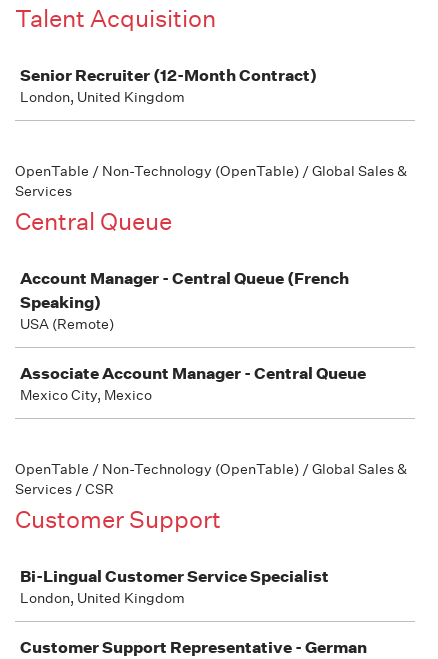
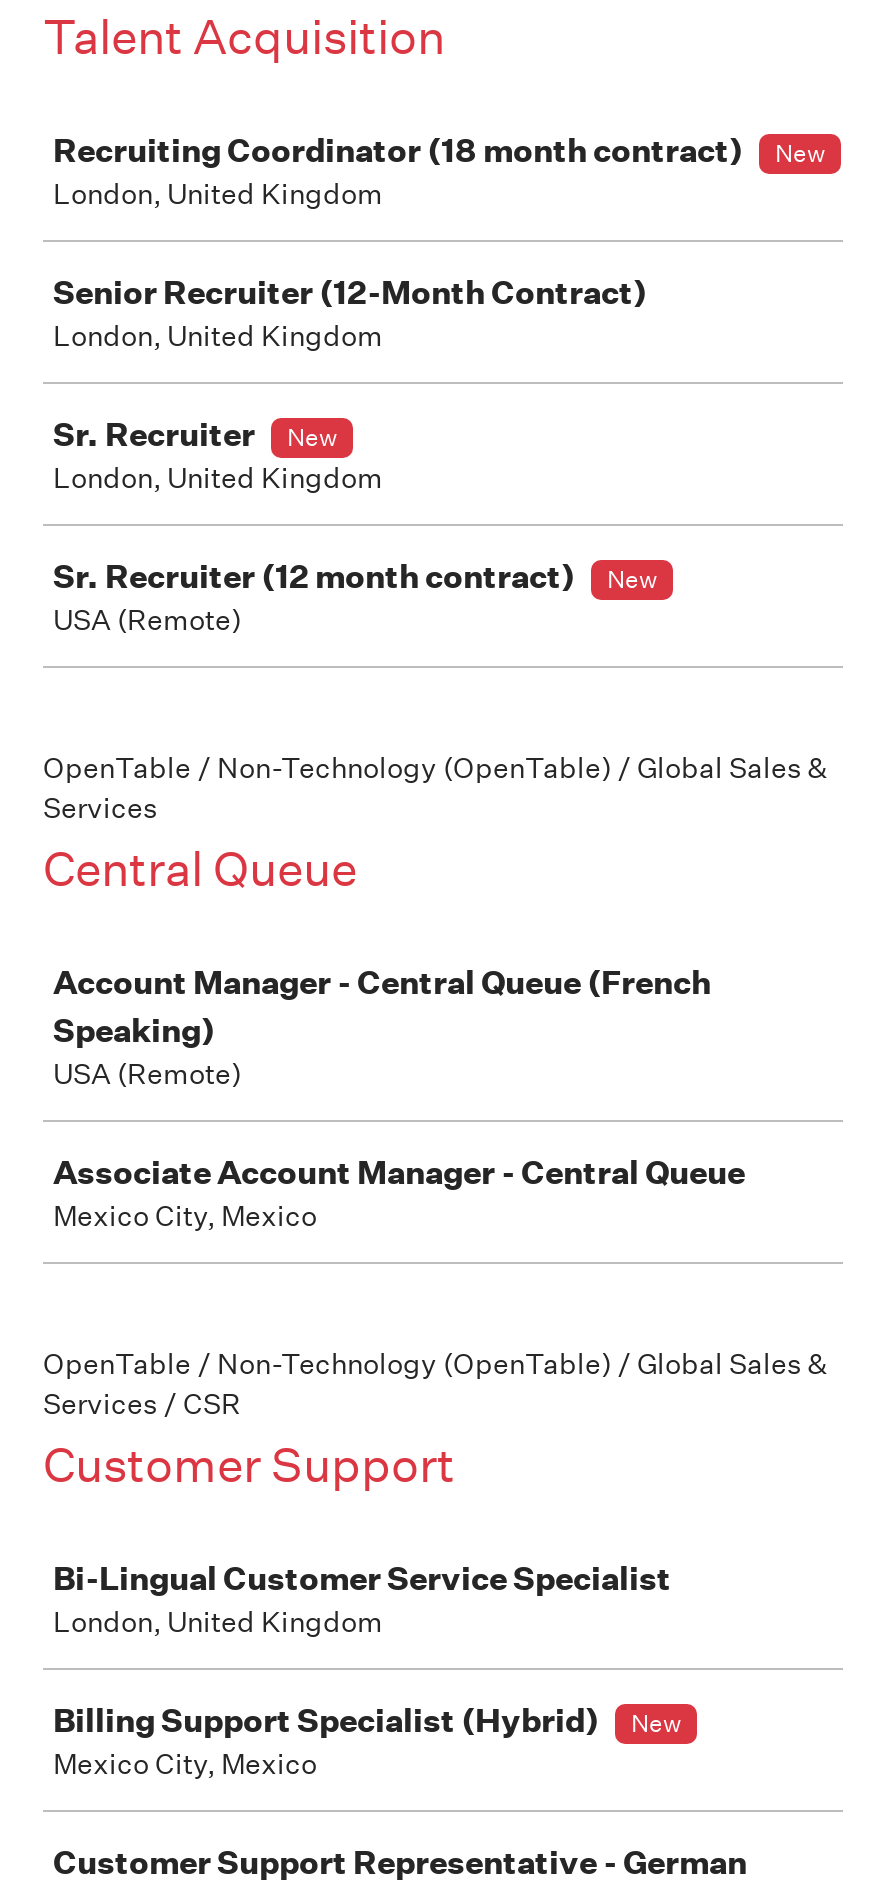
none -> [53,130,825,212] Recruiting Coordinator (18 month contract) | New | London, United Kingdom
none -> [53,414,657,638] Sr. Recruiter | New | London, United Kingdom | Sr. Recruiter (12 month contract) | New | USA (Remote)
none -> [53,1700,681,1782] Billing Support Specialist (Hybrid) | New | Mexico City, Mexico

